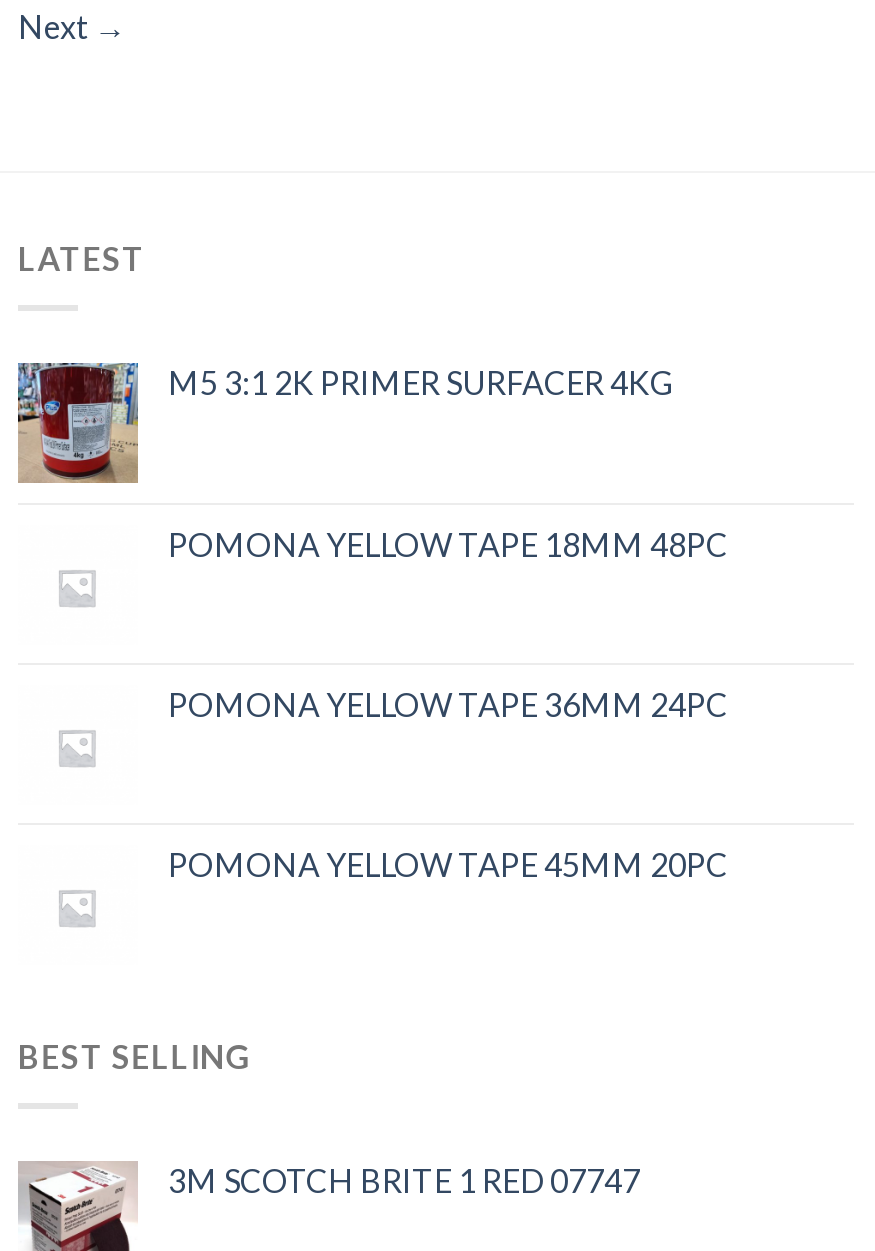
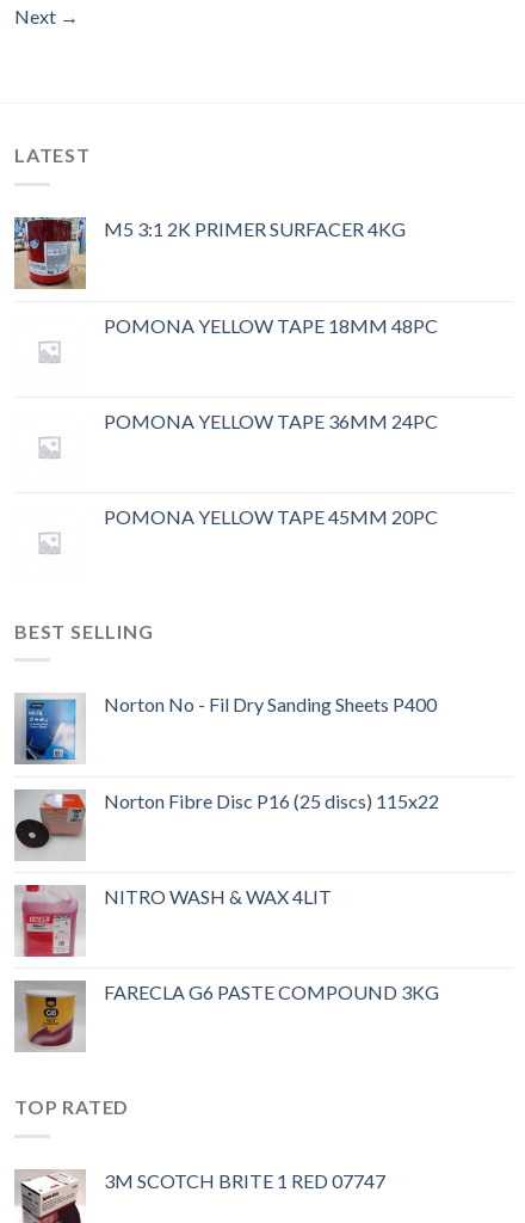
none -> [13,788,439,861] [image] | Norton Fibre Disc P16 (25 discs) 115x22
none -> [13,979,439,1052] [image] | FARECLA G6 PASTE COMPOUND 3KG
none -> [14,693,437,764] [image] | Norton No - Fil Dry Sanding Sheets P400
none -> [14,884,332,958] [image] | NITRO WASH & WAX 4LIT
none -> [14,1095,129,1118] TOP RATED

